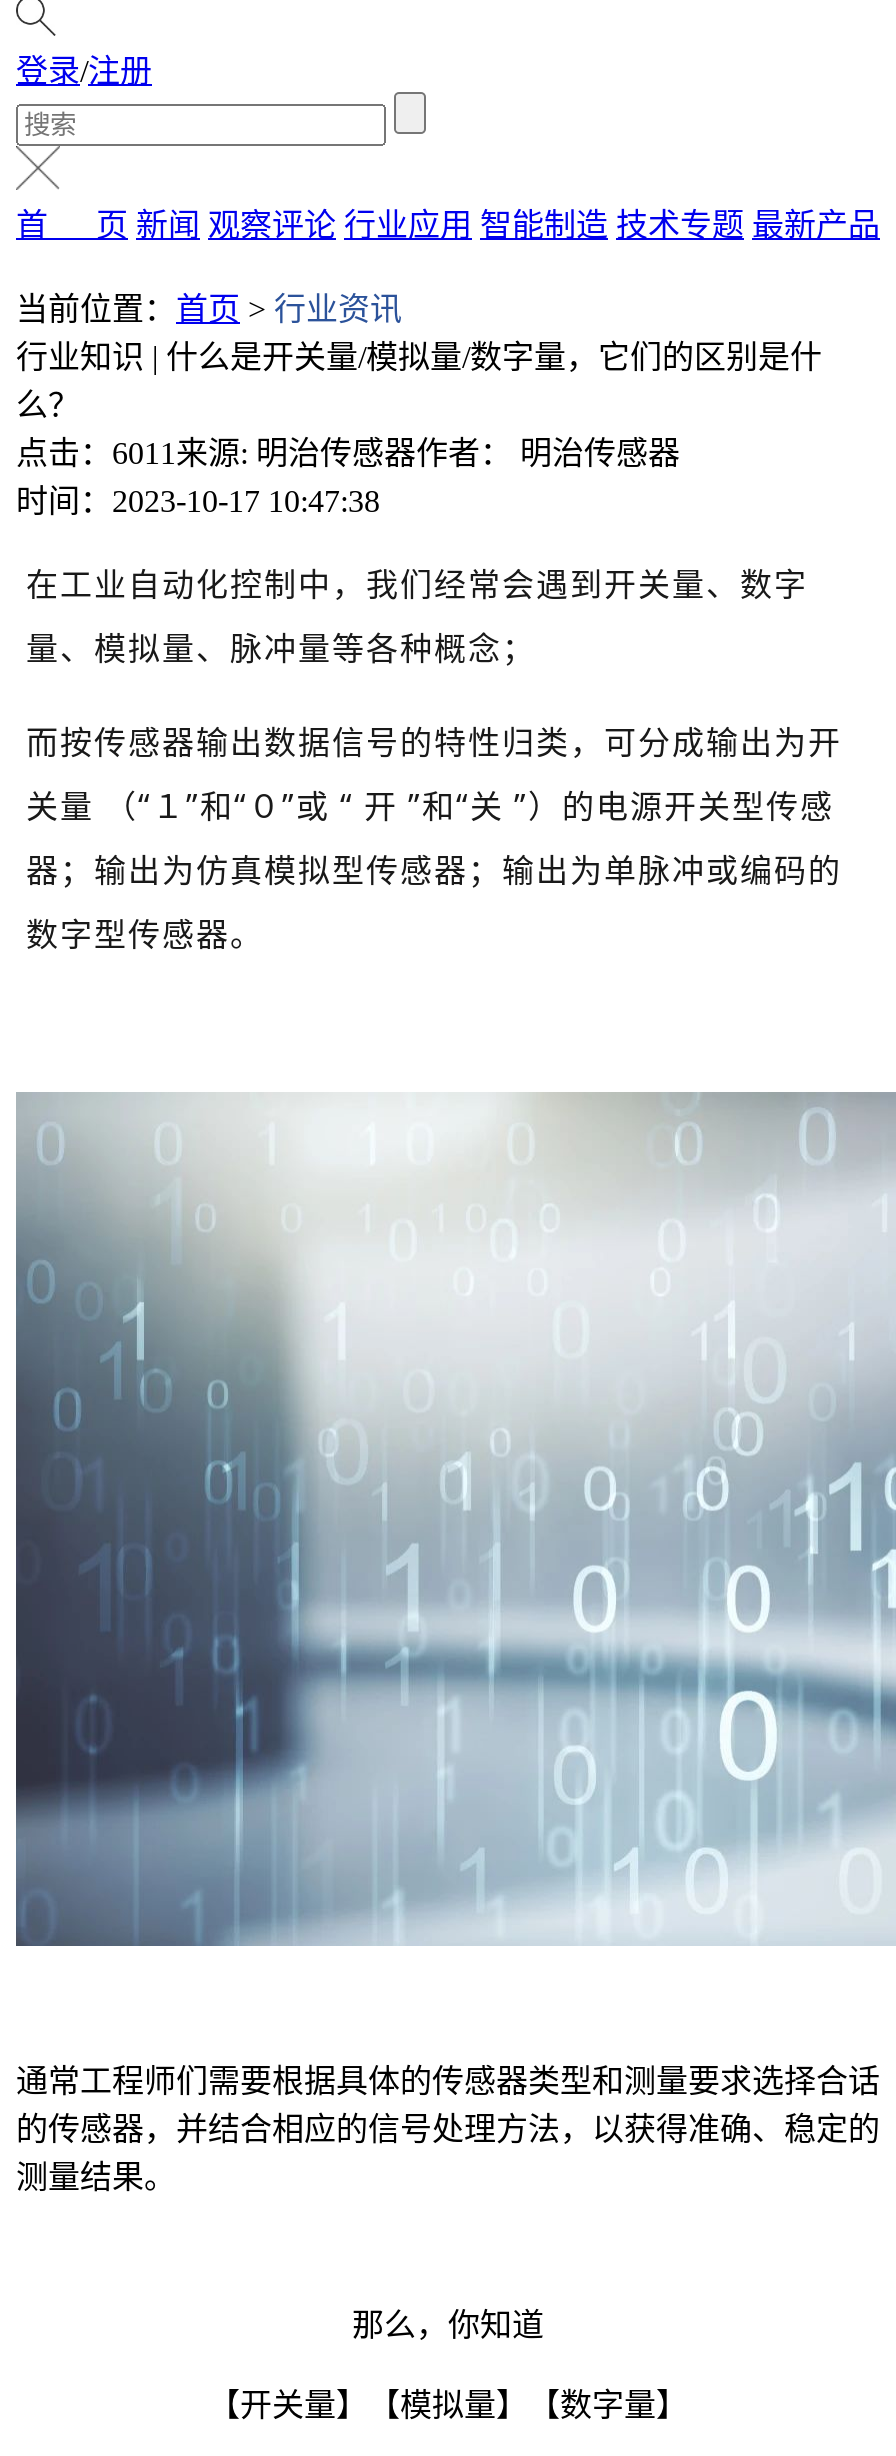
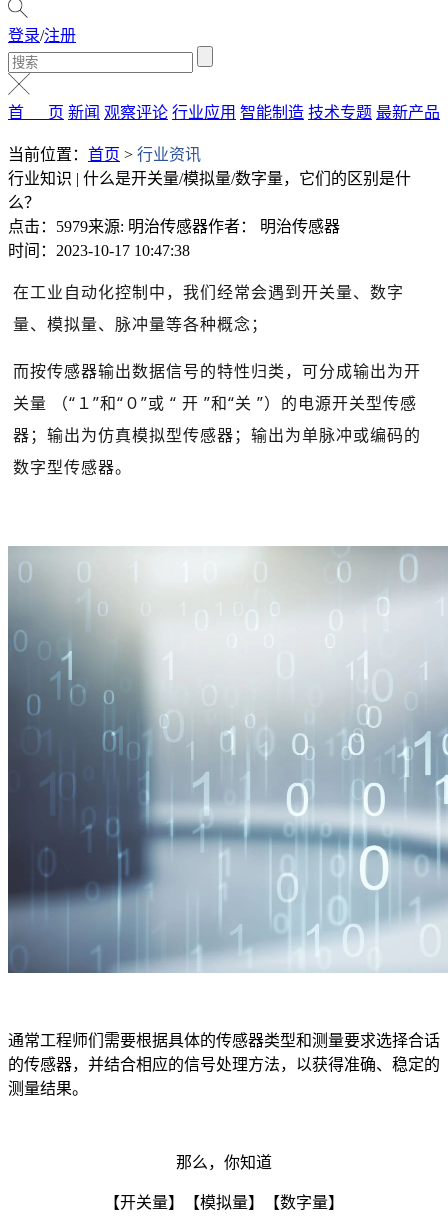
[16,436,680,470] 点击：6011来源: 明治传感器作者： 明治传感器 -> [8,218,340,235] 点击：5979来源: 明治传感器作者： 明治传感器

